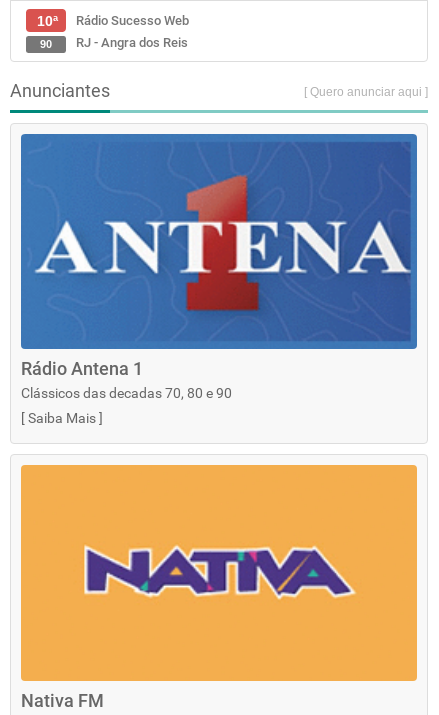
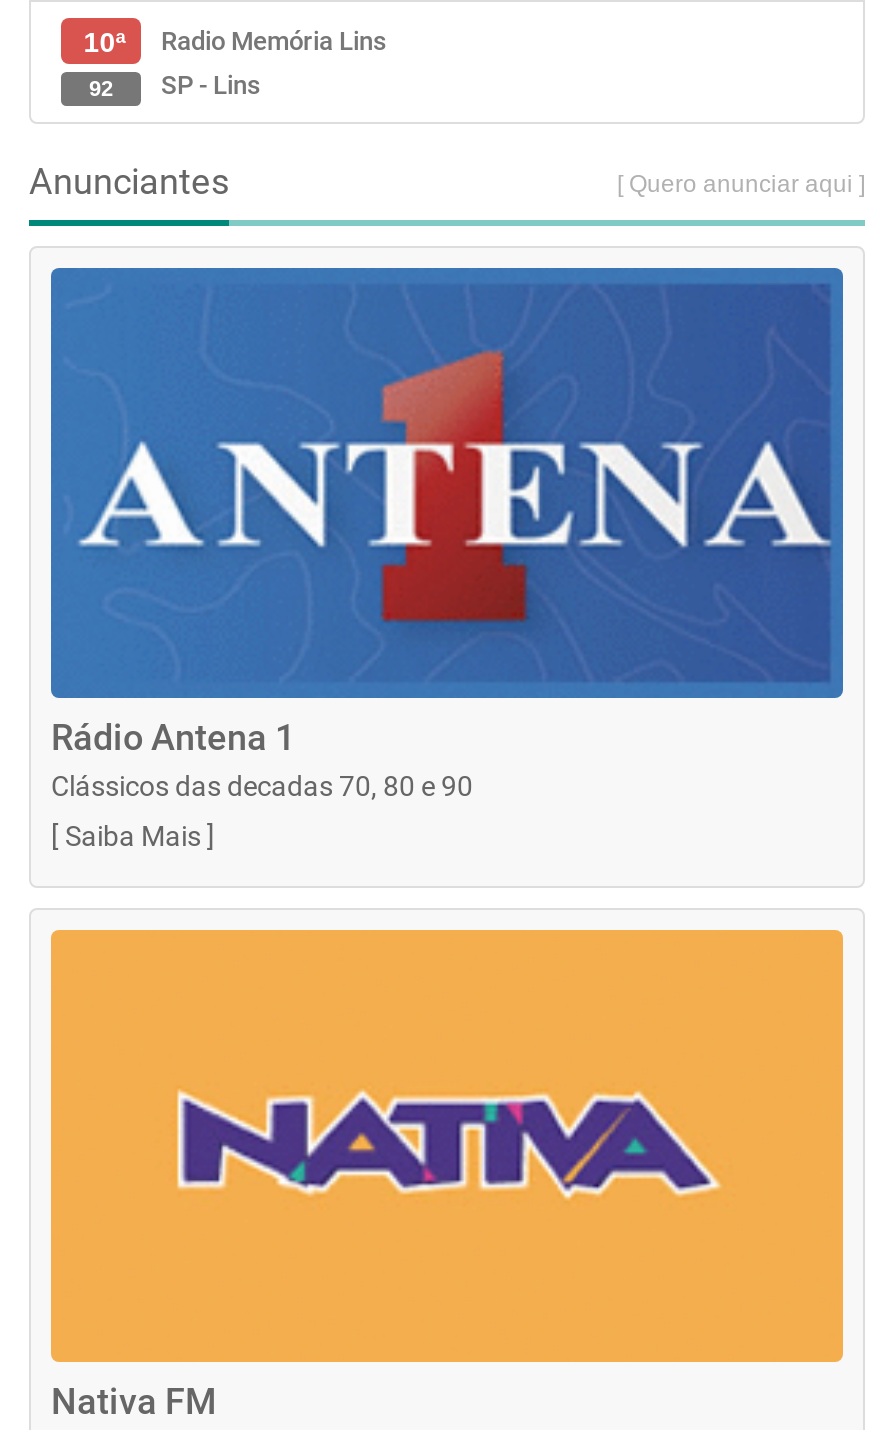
[76,13,189,28] Rádio Sucesso Web -> [161,26,387,56] Radio Memória Lins
[40,35,188,50] RJ - Angra dos Reis | 90 -> [89,70,261,100] SP - Lins | 92

